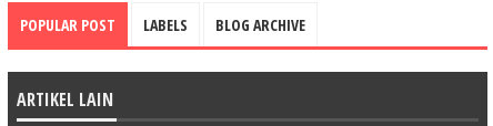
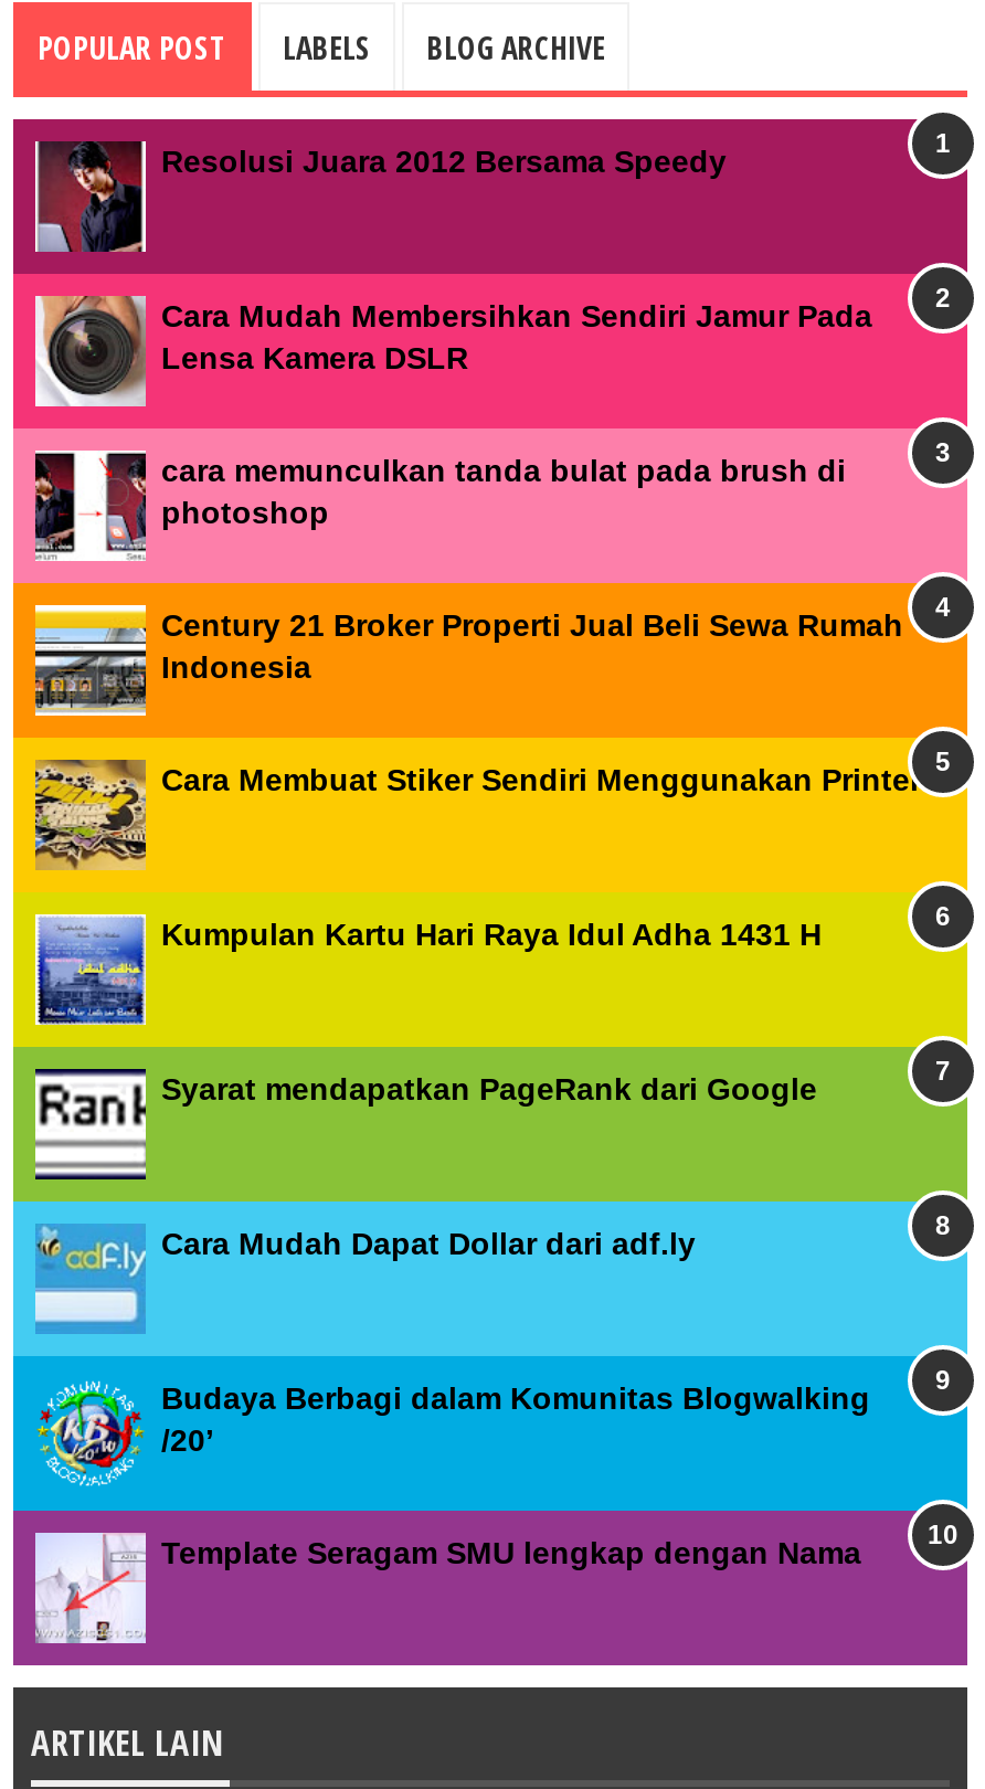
none -> [11,110,976,1668] [image] | Resolusi Juara 2012 Bersama Speedy
none -> [161,298,921,797] Cara Mudah Membersihkan Sendiri Jamur Pada | Lensa Kamera DSLR | cara memunculkan tanda bulat pada brush di | photoshop | Century 21 Broker Properti Jual Beli Sewa Rumah | Indonesia | Cara Membuat Stiker Sendiri Menggunakan Printer
none -> [161,917,822,952] Kumpulan Kartu Hari Raya Idul Adha 1431 H
none -> [161,1071,817,1107] Syarat mendapatkan PageRank dari Google
none -> [161,1226,696,1261] Cara Mudah Dapat Dollar dari adf.ly
none -> [161,1380,870,1570] Budaya Berbagi dalam Komunitas Blogwalking | /20’ | Template Seragam SMU lengkap dengan Nama

